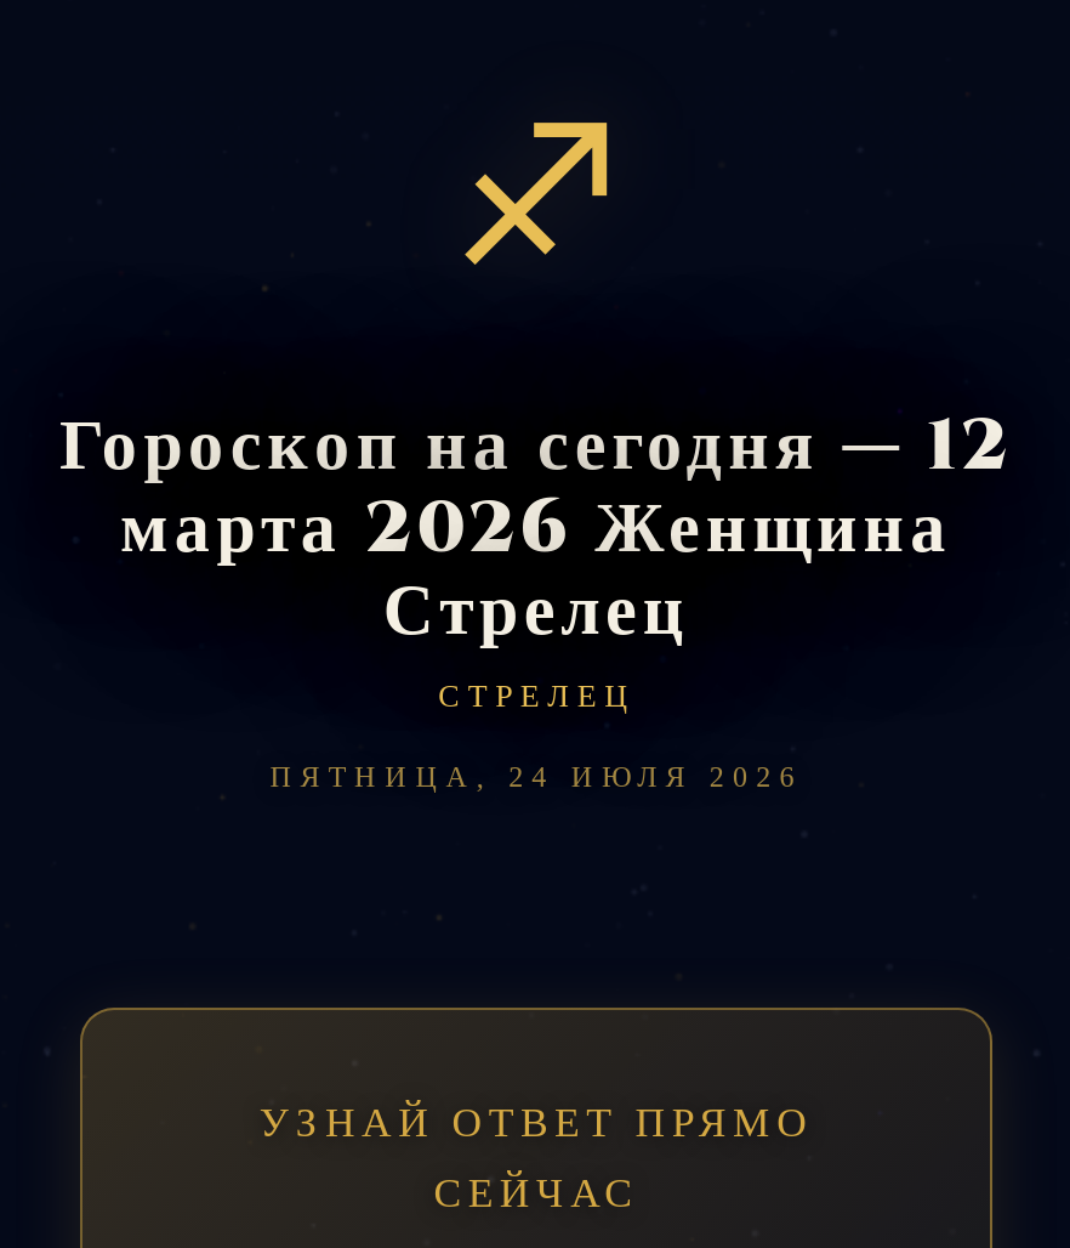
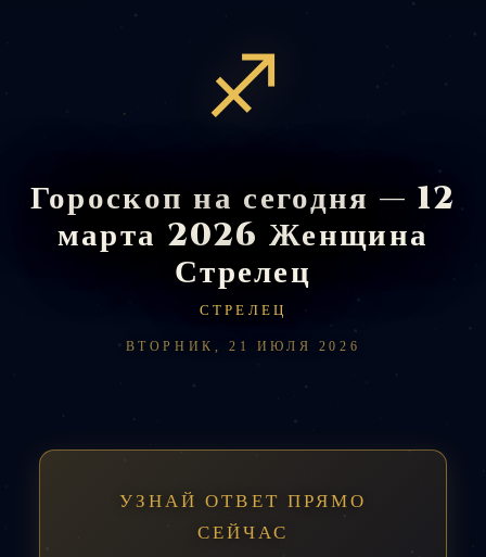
[270,760,803,794] ПЯТНИЦА, 24 ИЮЛЯ 2026 -> [126,339,360,354] ВТОРНИК, 21 ИЮЛЯ 2026

